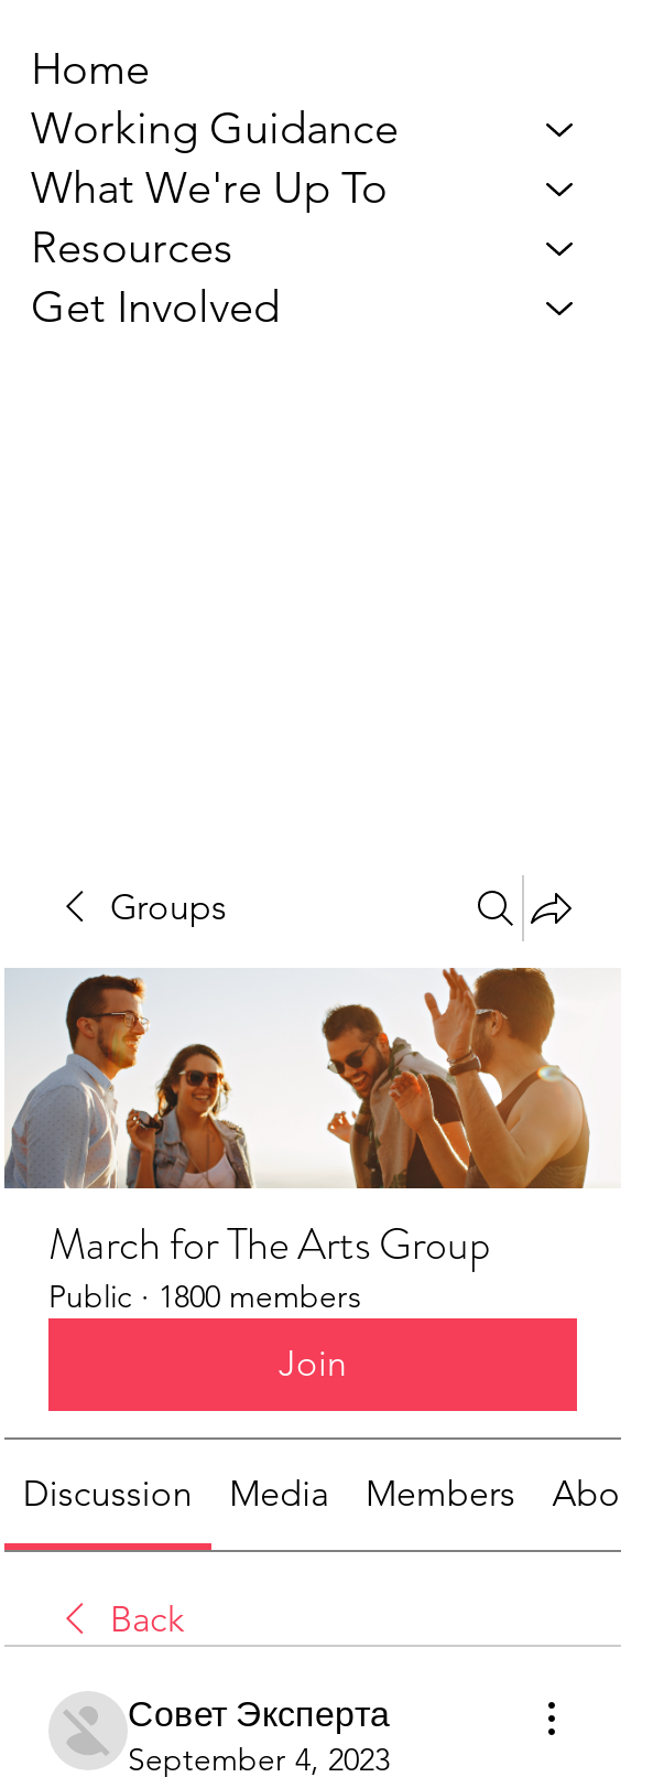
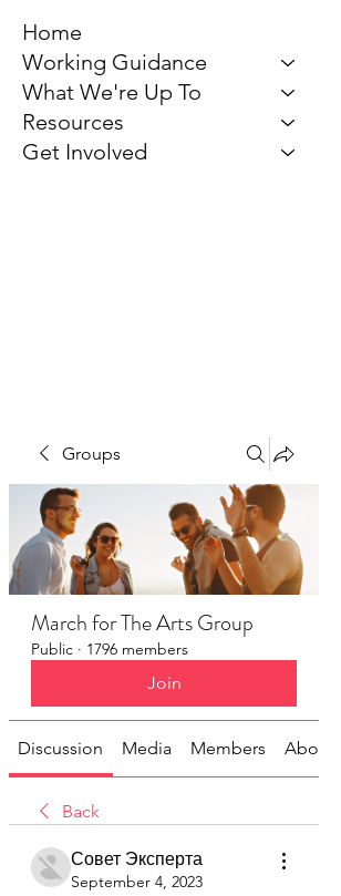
[48,1277,361,1316] Public · 1800 members -> [31,639,188,659] Public · 1796 members

